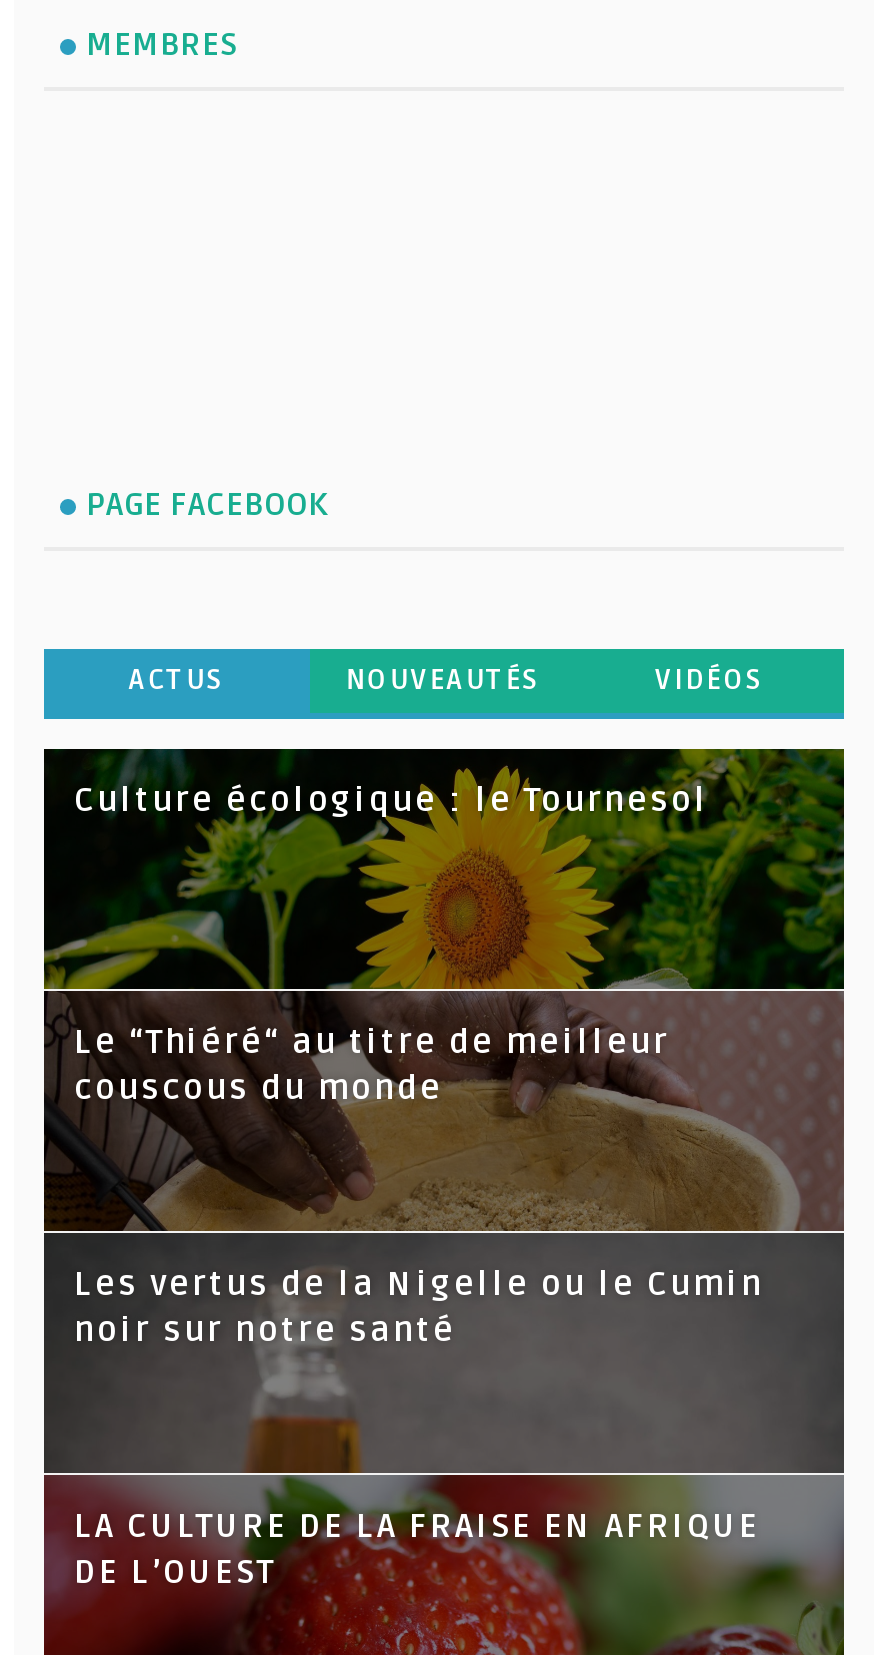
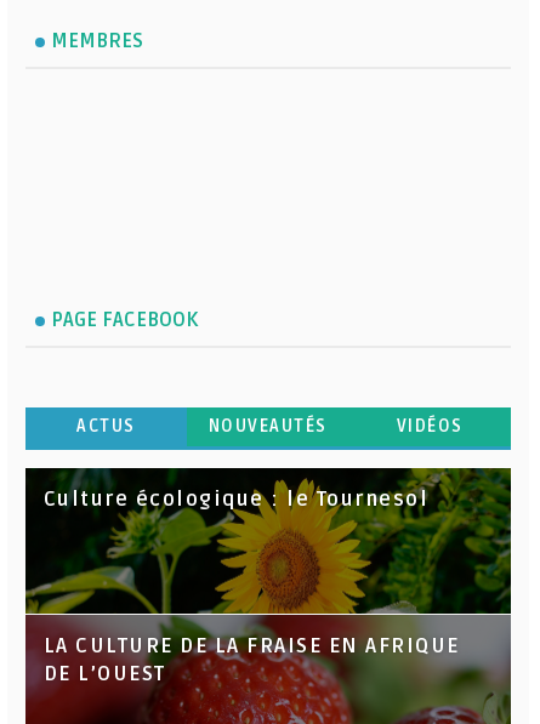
[44,989,844,1473] [image] | Le “Thiéré“ au titre de meilleur | couscous du monde -> none
[74,1265,764,1351] Les vertus de la Nigelle ou le Cumin | noir sur notre santé -> none

